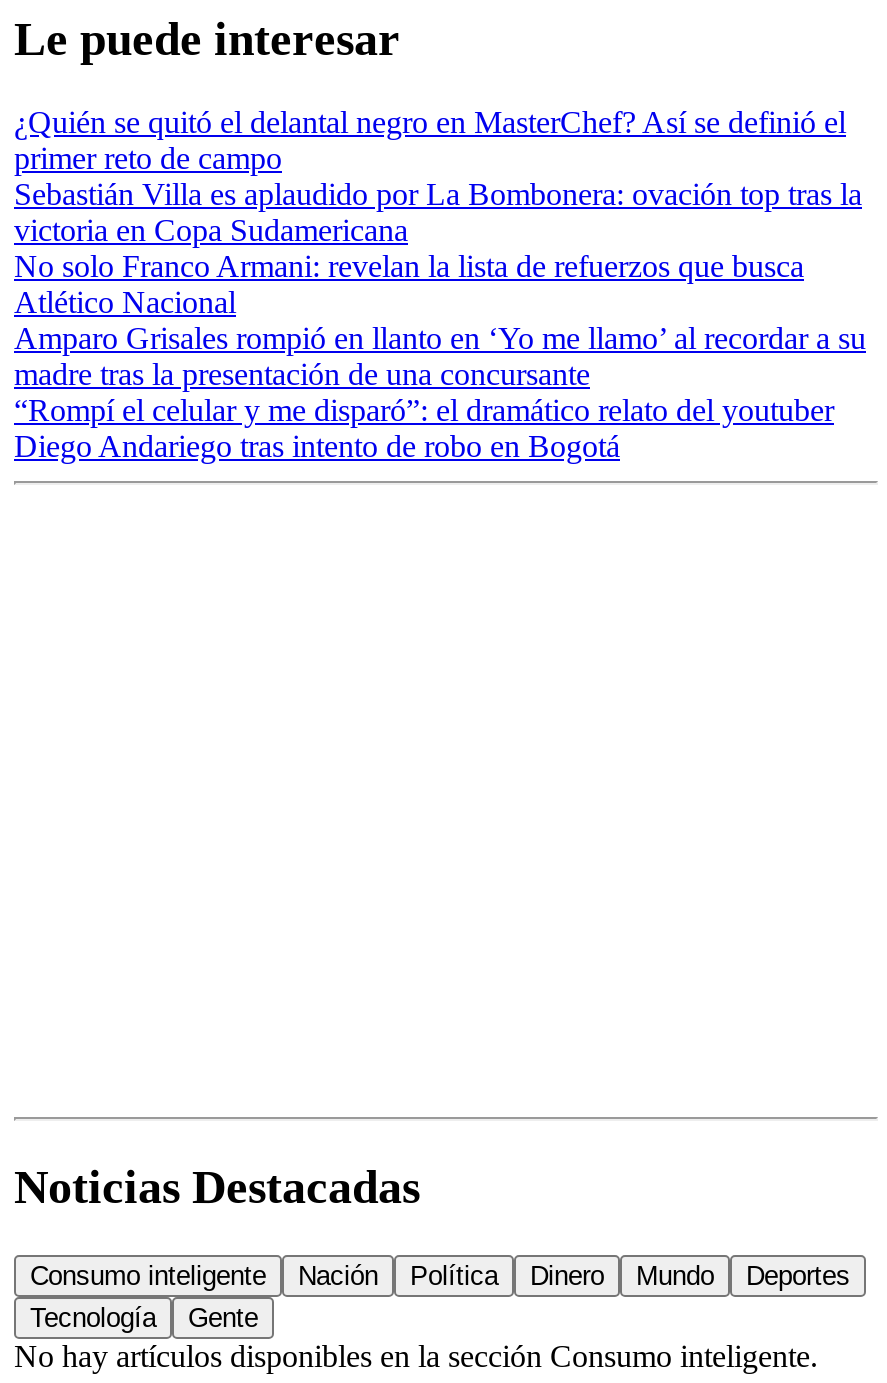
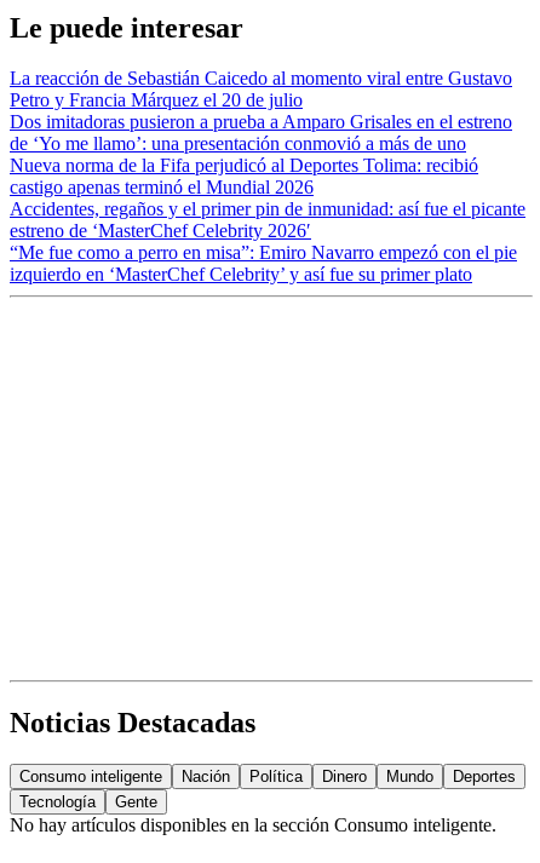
[14,106,866,464] ¿Quién se quitó el delantal negro en MasterChef? Así se definió el | primer reto de campo | Sebastián Villa es aplaudido por La Bombonera: ovación top tras la | victoria en Copa Sudamericana | No solo Franco Armani: revelan la lista de refuerzos que busca | Atlético Nacional | Amparo Grisales rompió en llanto en ‘Yo me llamo’ al recordar a su | madre tras la presentación de una concursante | “Rompí el celular y me disparó”: el dramático relato del youtuber | Diego Andariego tras intento de robo en Bogotá -> [10,68,525,285] La reacción de Sebastián Caicedo al momento viral entre Gustavo | Petro y Francia Márquez el 20 de julio | Dos imitadoras pusieron a prueba a Amparo Grisales en el estreno | de ‘Yo me llamo’: una presentación conmovió a más de uno | Nueva norma de la Fifa perjudicó al Deportes Tolima: recibió | castigo apenas terminó el Mundial 2026 | Accidentes, regaños y el primer pin de inmunidad: así fue el picante | estreno de ‘MasterChef Celebrity 2026′ | “Me fue como a perro en misa”: Emiro Navarro empezó con el pie | izquierdo en ‘MasterChef Celebrity’ y así fue su primer plato

